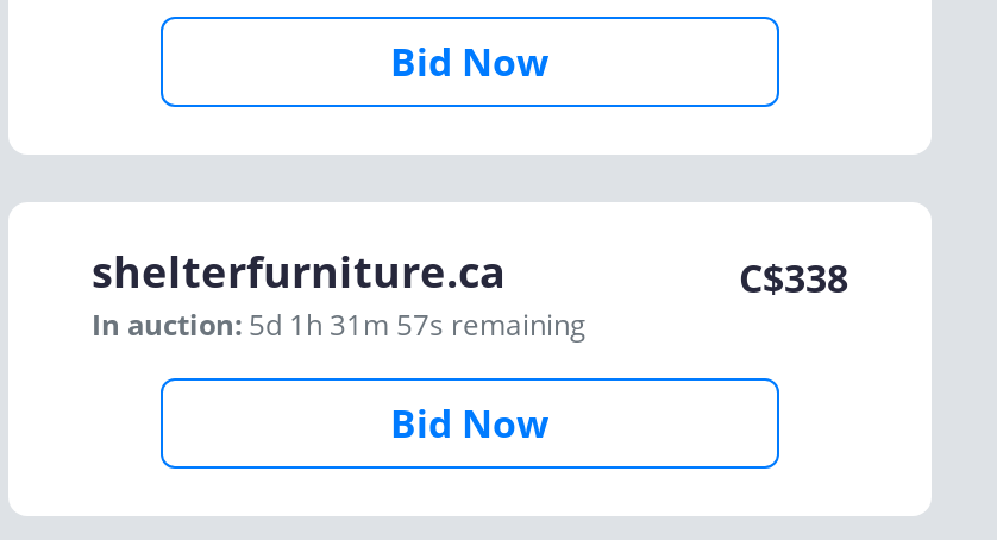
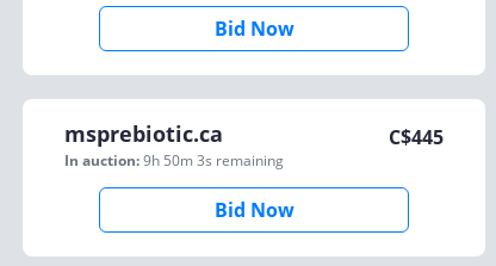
[92,243,587,345] shelterfurniture.ca | In auction: 5d 1h 31m 57s remaining -> [64,119,284,171] msprebiotic.ca | In auction: 9h 50m 3s remaining
[739,252,848,304] C$338 -> [389,124,444,150] C$445

